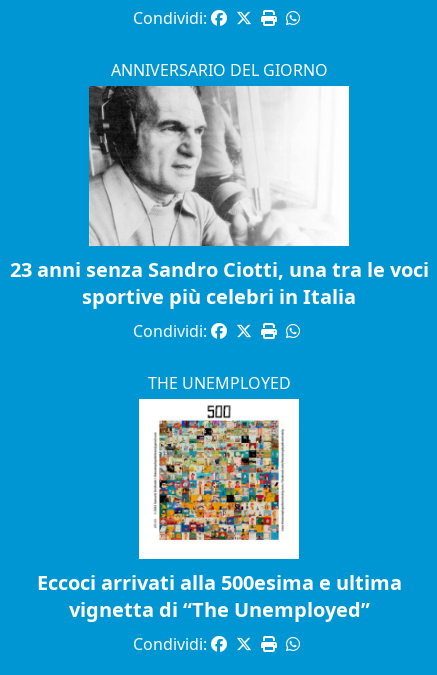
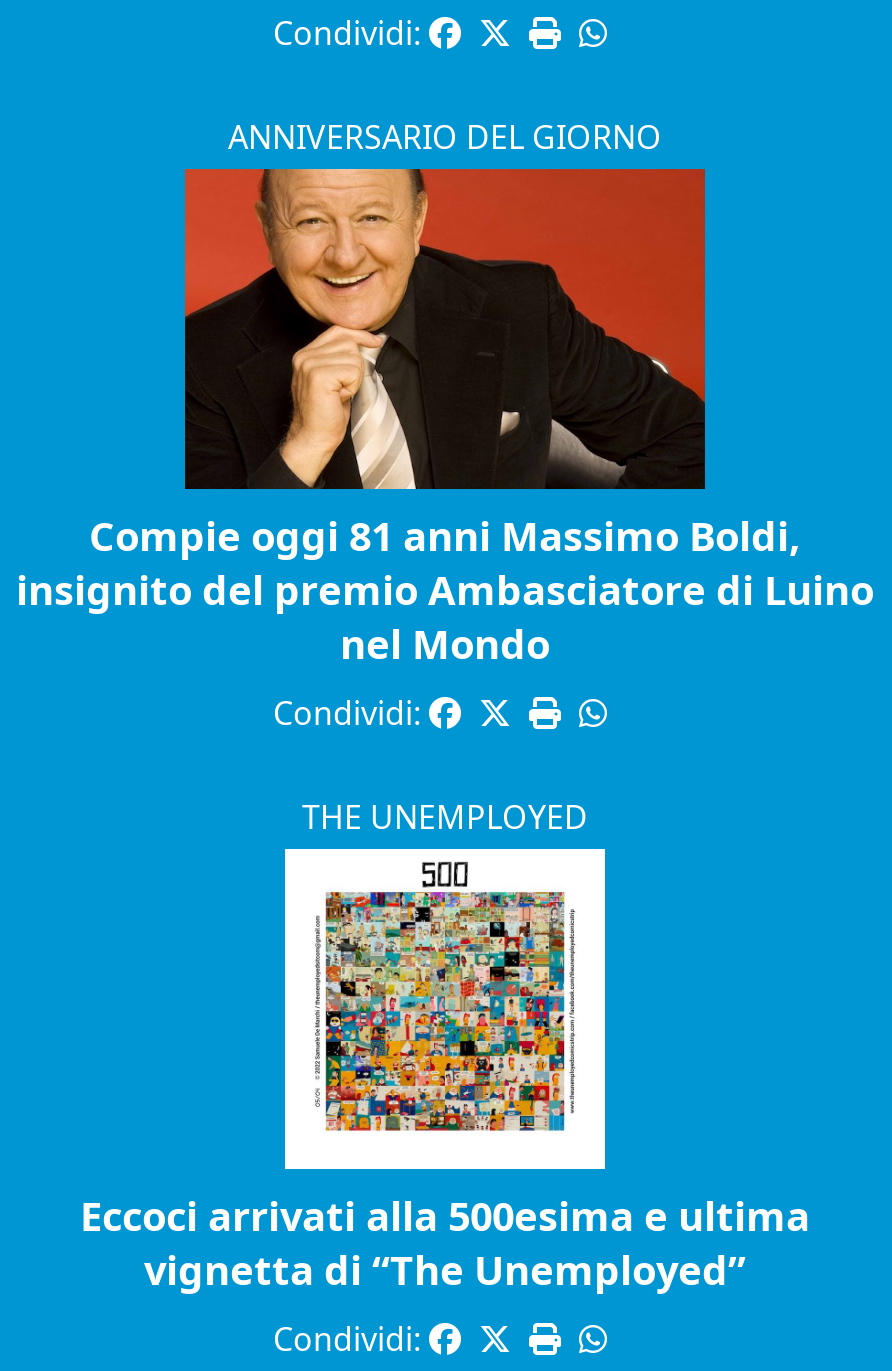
[9,85,428,310] [image] | 23 anni senza Sandro Ciotti, una tra le voci | sportive più celebri in Italia -> [16,167,874,671] [image] | Compie oggi 81 anni Massimo Boldi, | insignito del premio Ambasciatore di Luino | nel Mondo

